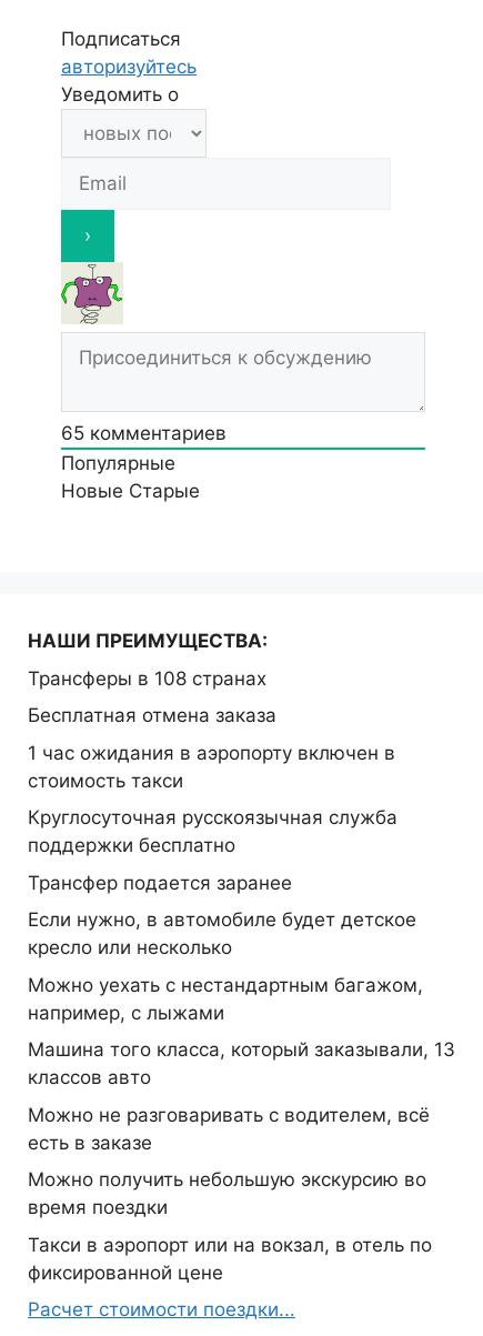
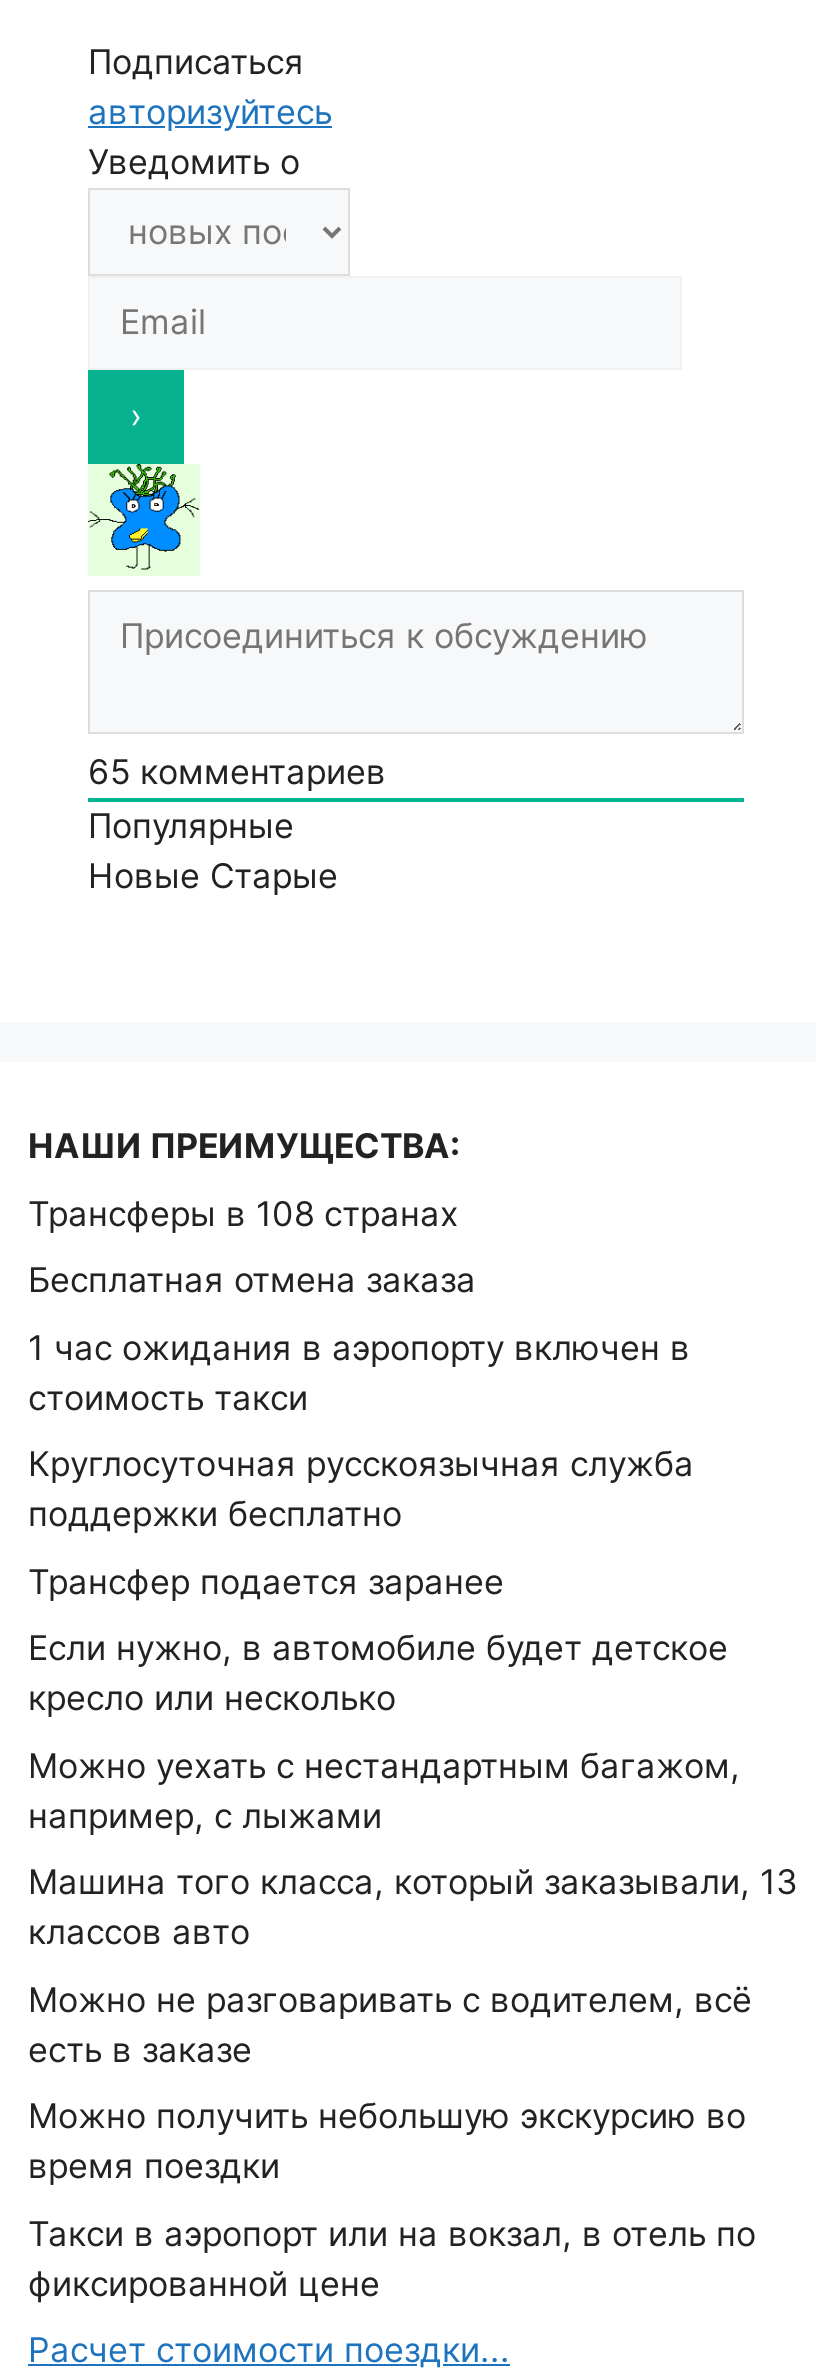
[61,261,123,325] [image] -> [90,462,200,576] [image]

